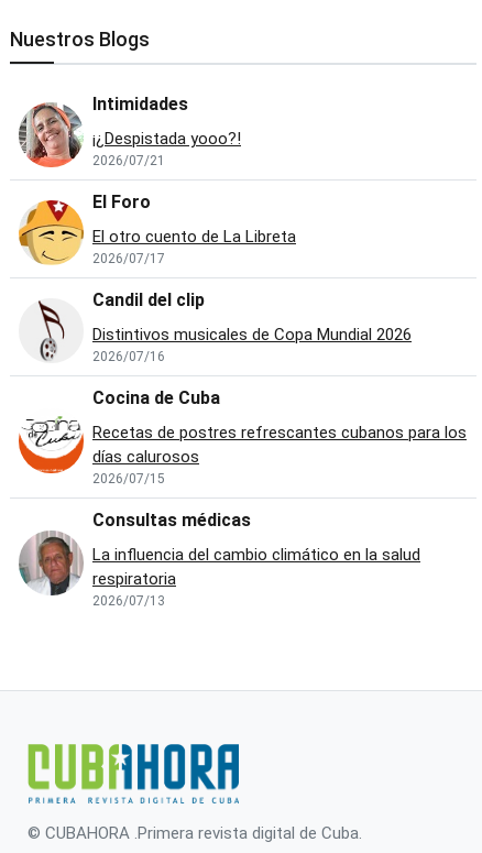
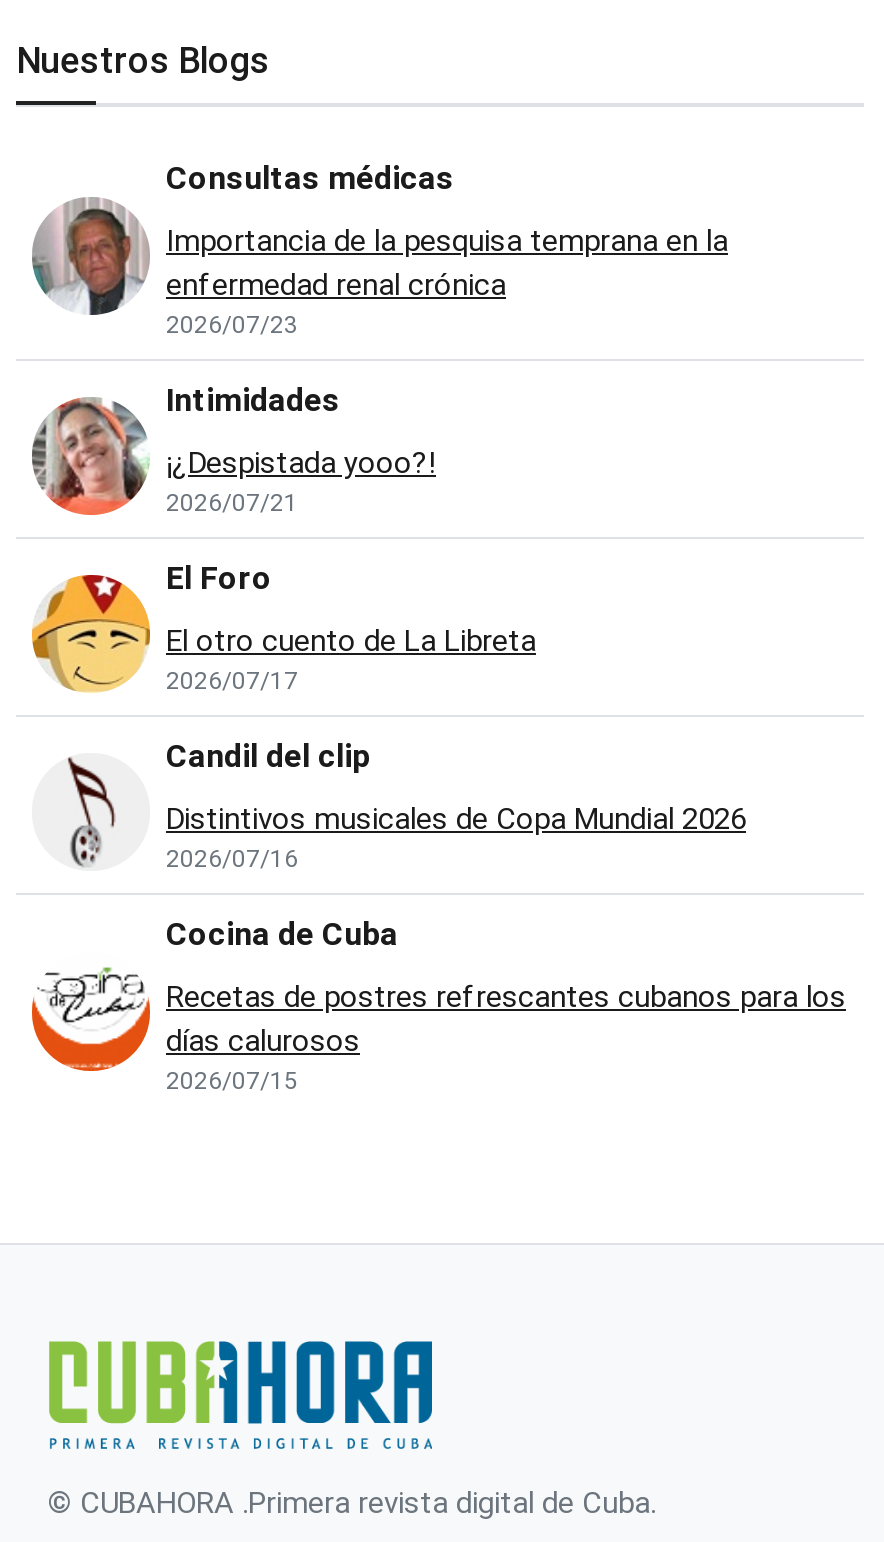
none -> [166,223,728,339] Importancia de la pesquisa temprana en la | enfermedad renal crónica | 2026/07/23
moved [18,94,467,486] -> [30,381,846,1095]: [image] | Intimidades | ¡¿Despistada yooo?! | ... | días calurosos | 2026/07/15
moved [18,510,251,597] -> [30,159,454,317]: [image] | Consultas médicas
[92,545,420,609] La influencia del cambio climático en la salud | respiratoria | 2026/07/13 -> none

